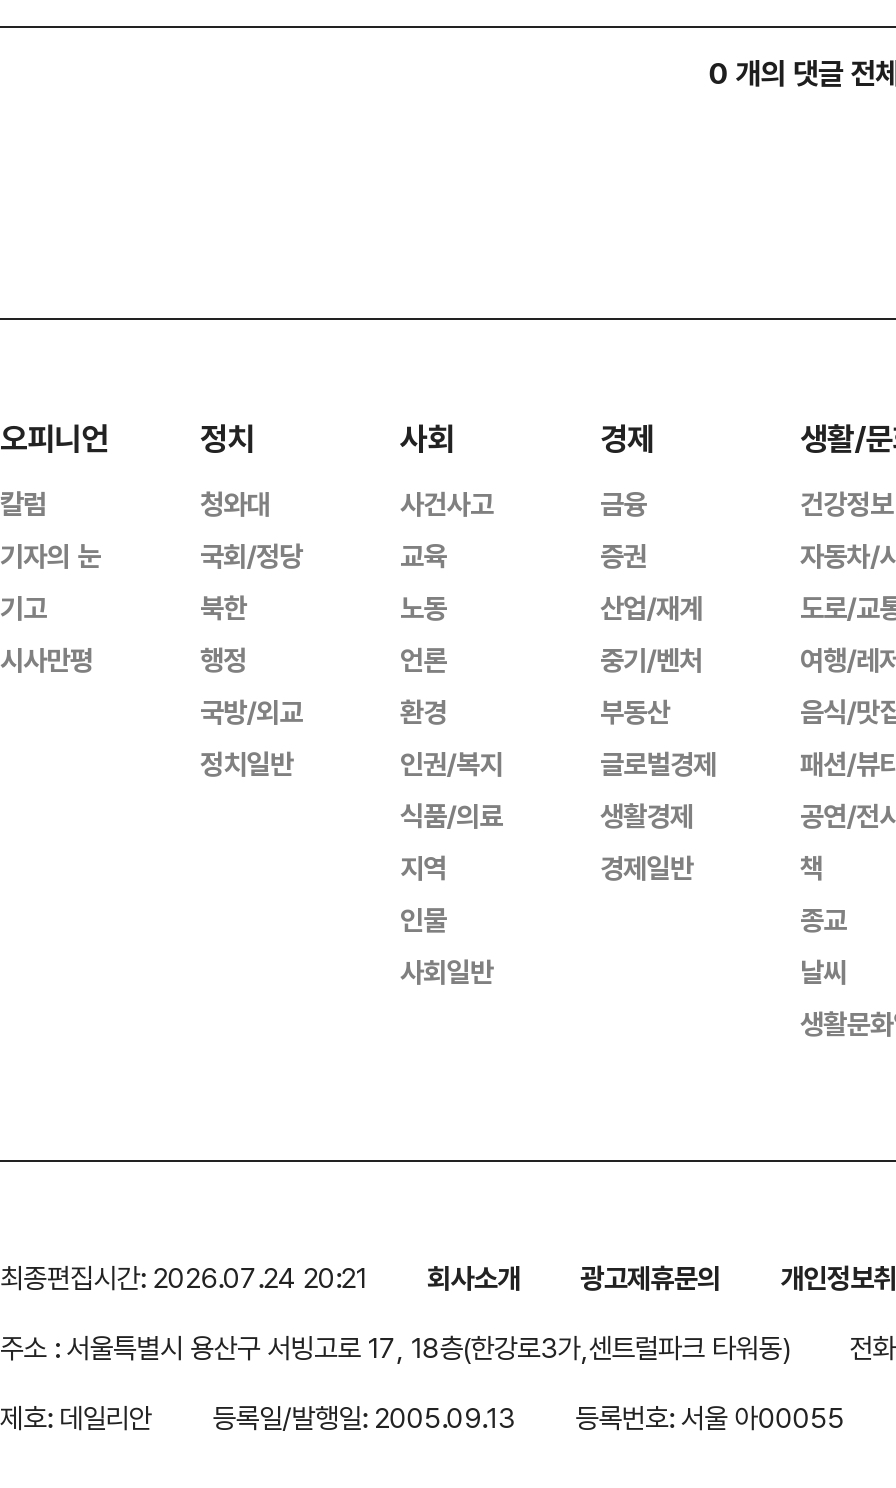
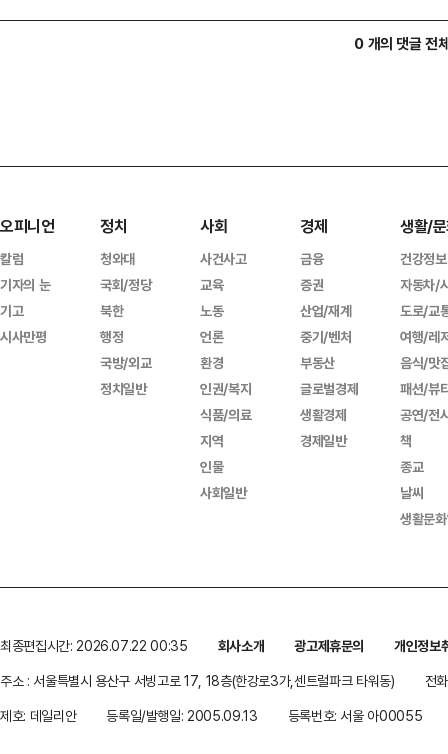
[0,1258,367,1296] 최종편집시간: 2026.07.24 20:21 -> [0,636,188,655] 최종편집시간: 2026.07.22 00:35

